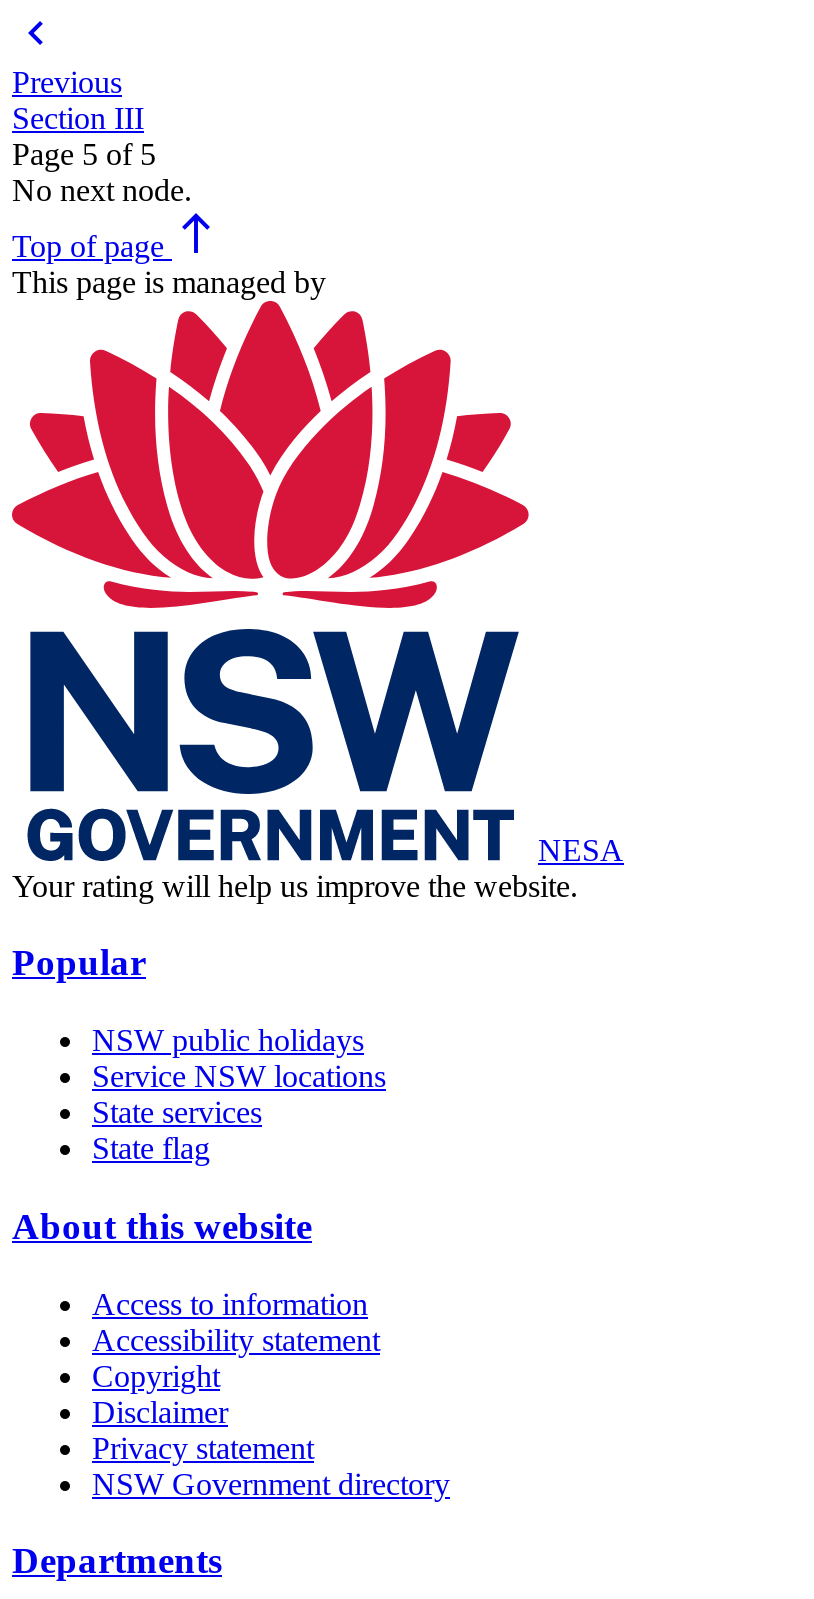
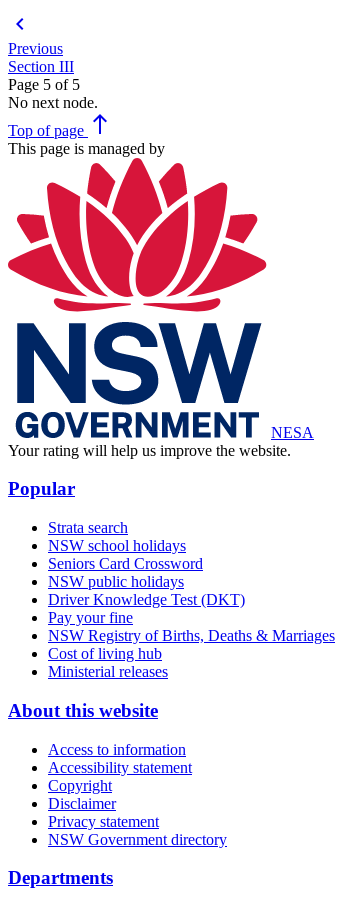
none -> [48,519,203,572] Strata search | NSW school holidays | Seniors Card Crossword
[92,1059,386,1165] Service NSW locations | State services | State flag -> [48,591,335,680] Driver Knowledge Test (DKT) | Pay your fine | NSW Registry of Births, Deaths & Marriages | Cost of living hub | Ministerial releases

